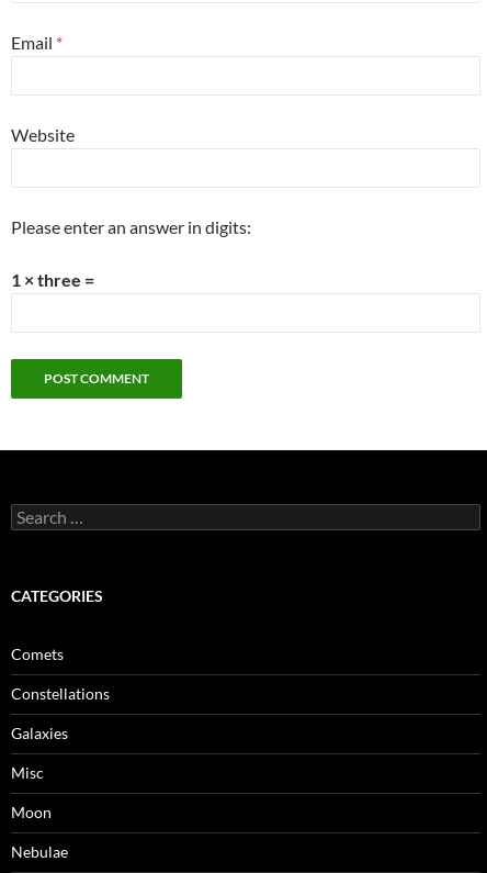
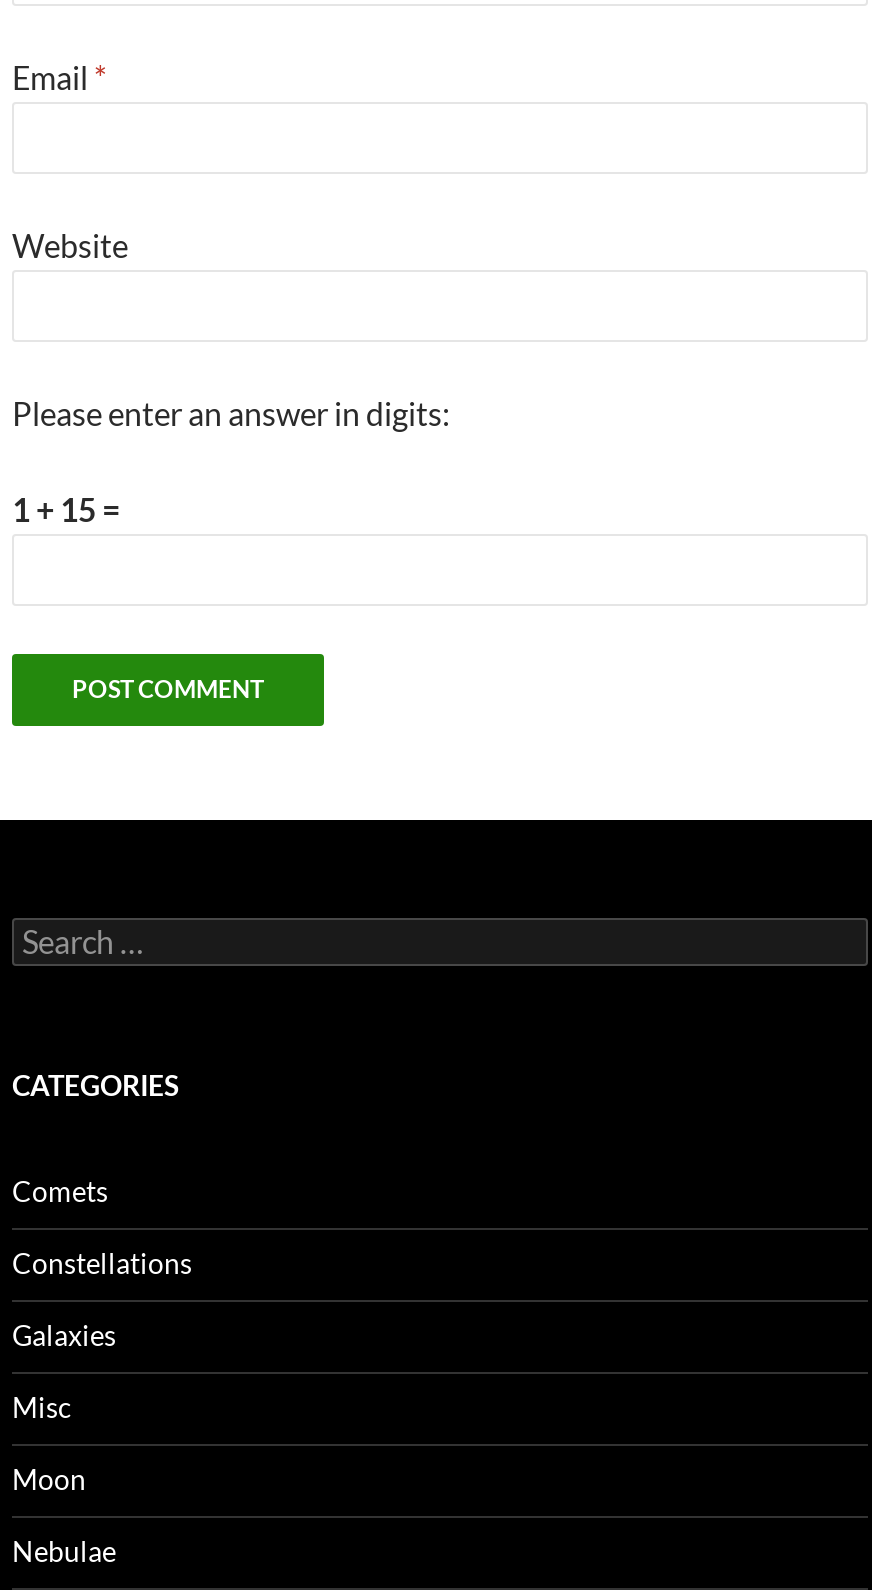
[11,269,94,290] 1 × three = -> [12,491,120,529] 1 + 15 =

